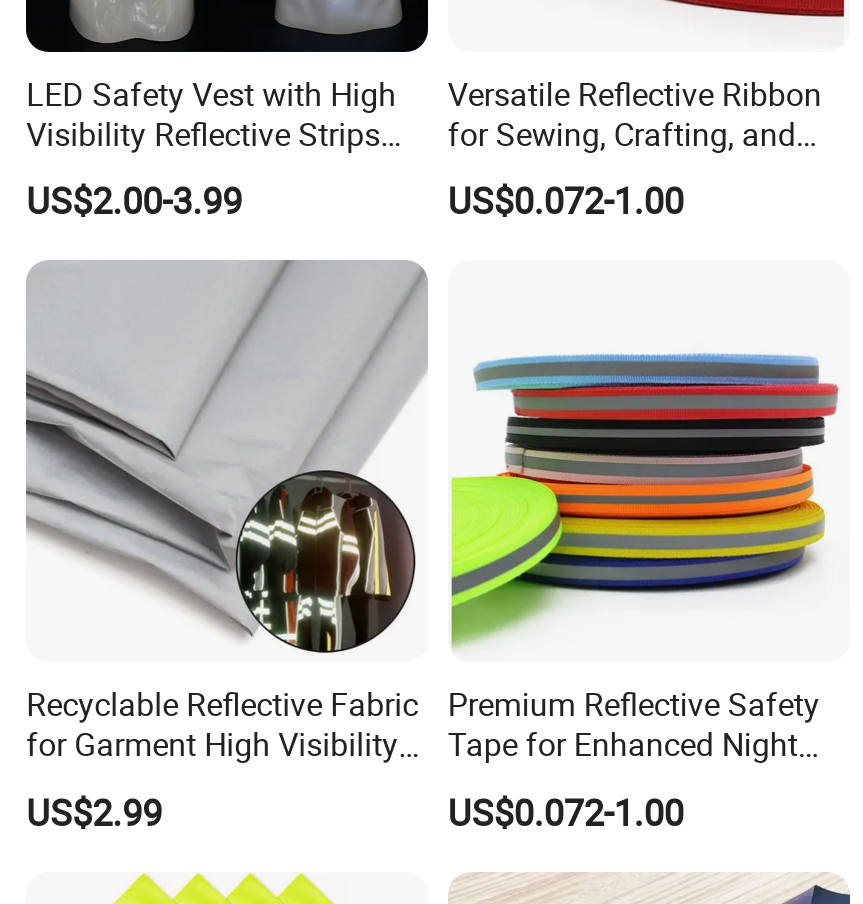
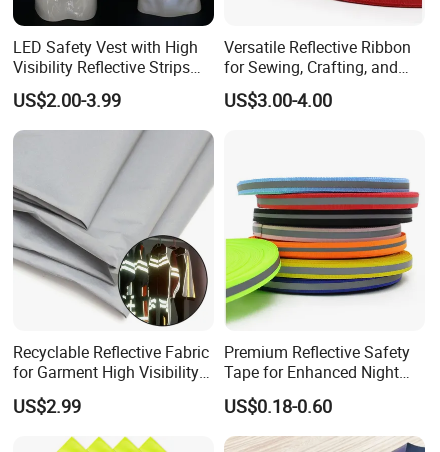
[448,176,684,224] US$0.072-1.00 -> [224,88,332,112] US$3.00-4.00
[448,787,684,835] US$0.072-1.00 -> [224,394,332,418] US$0.18-0.60

